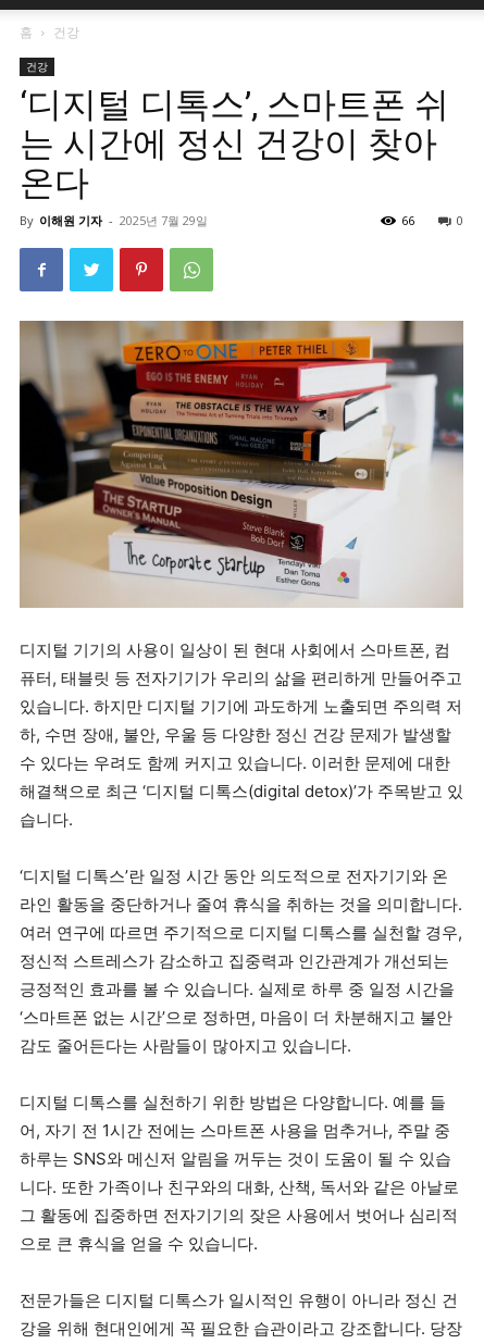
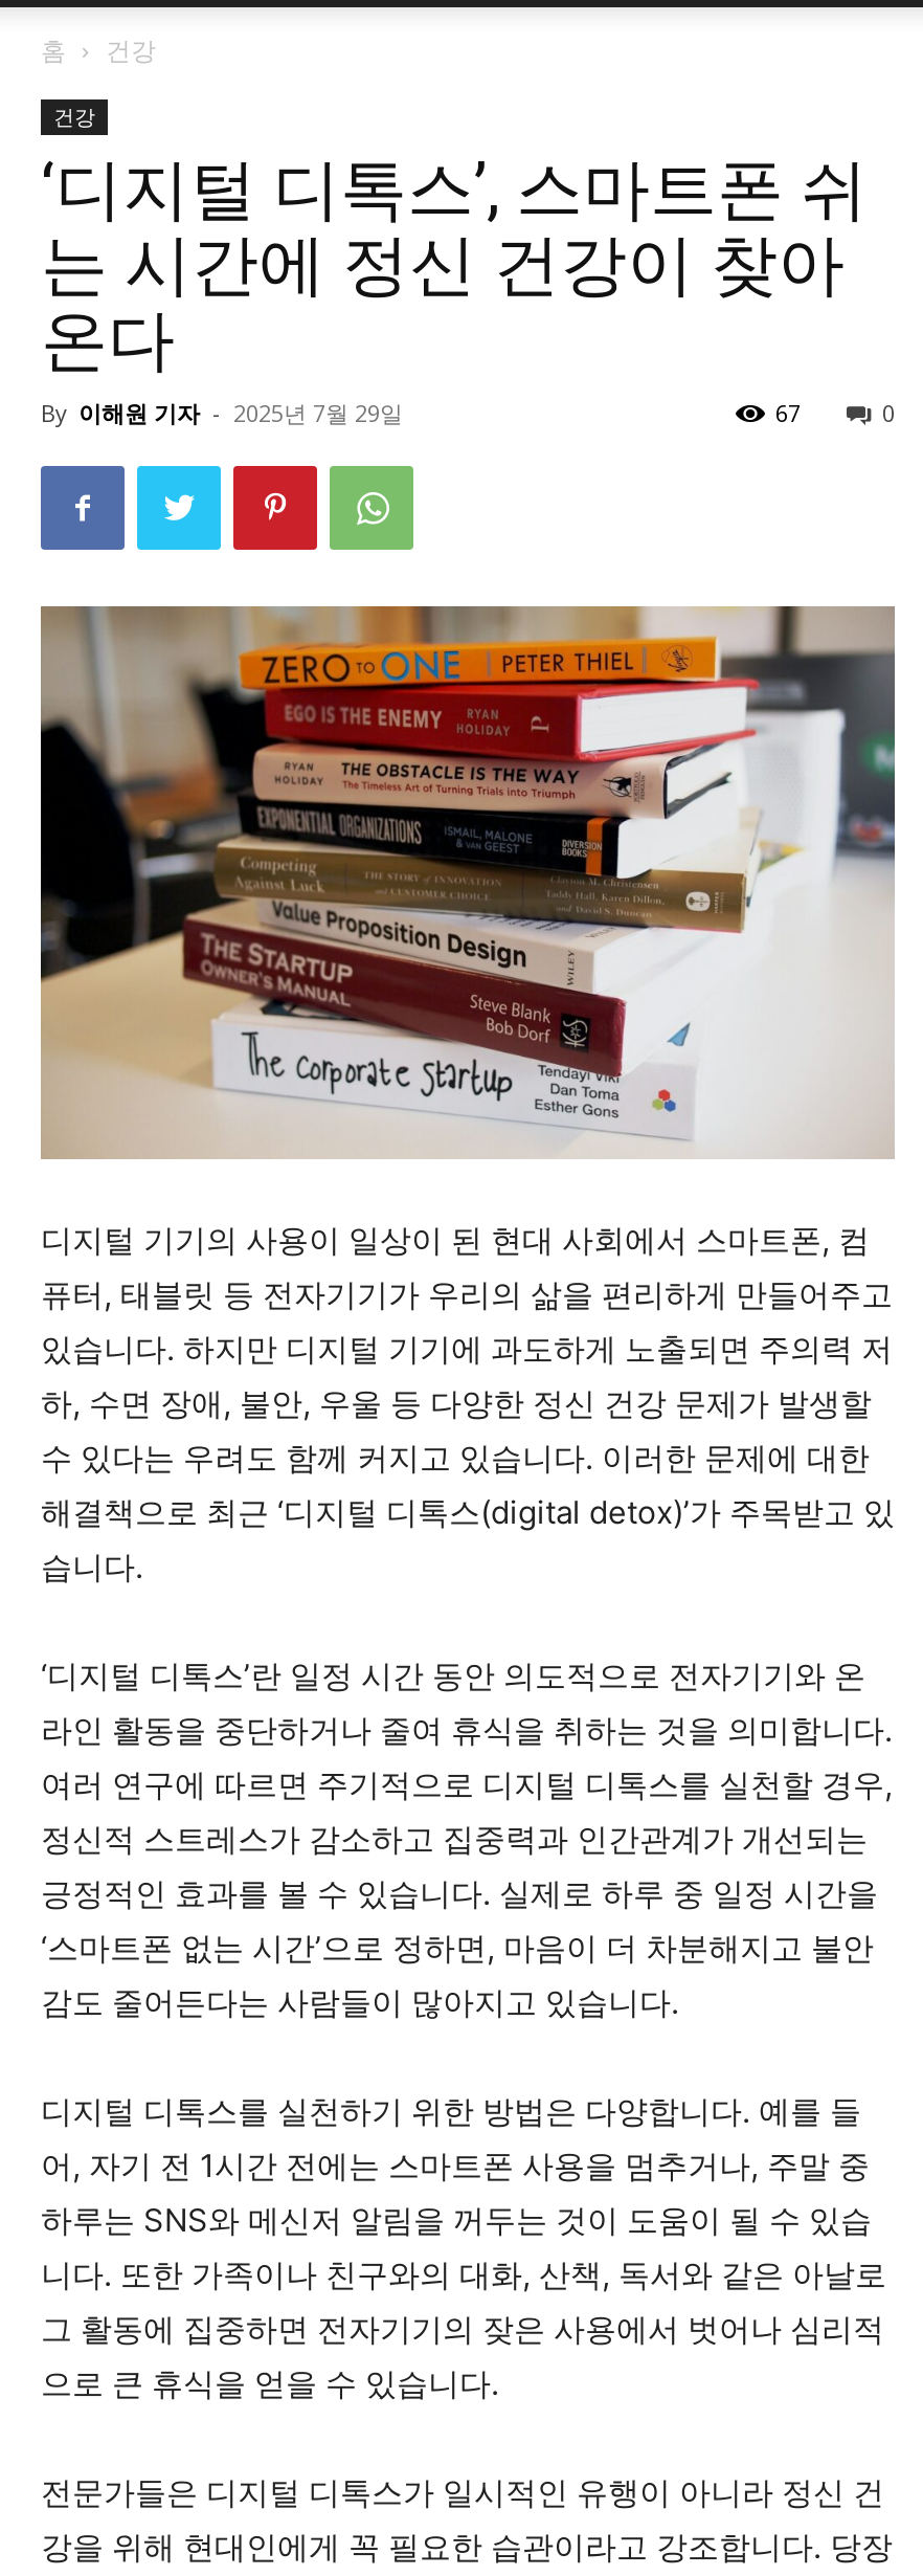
[401,212,414,228] 66 -> [775,397,801,428] 67

